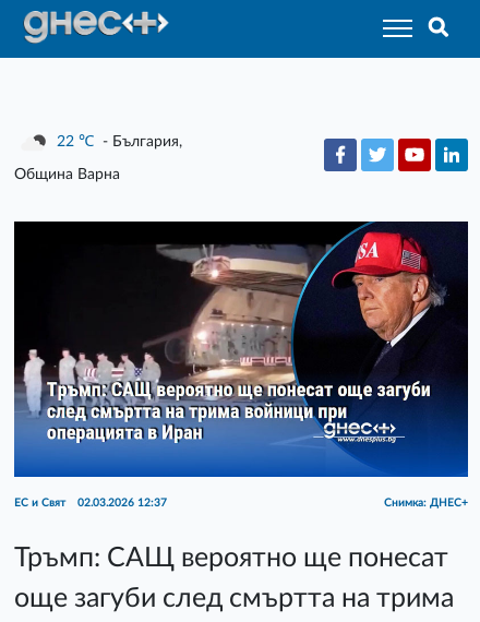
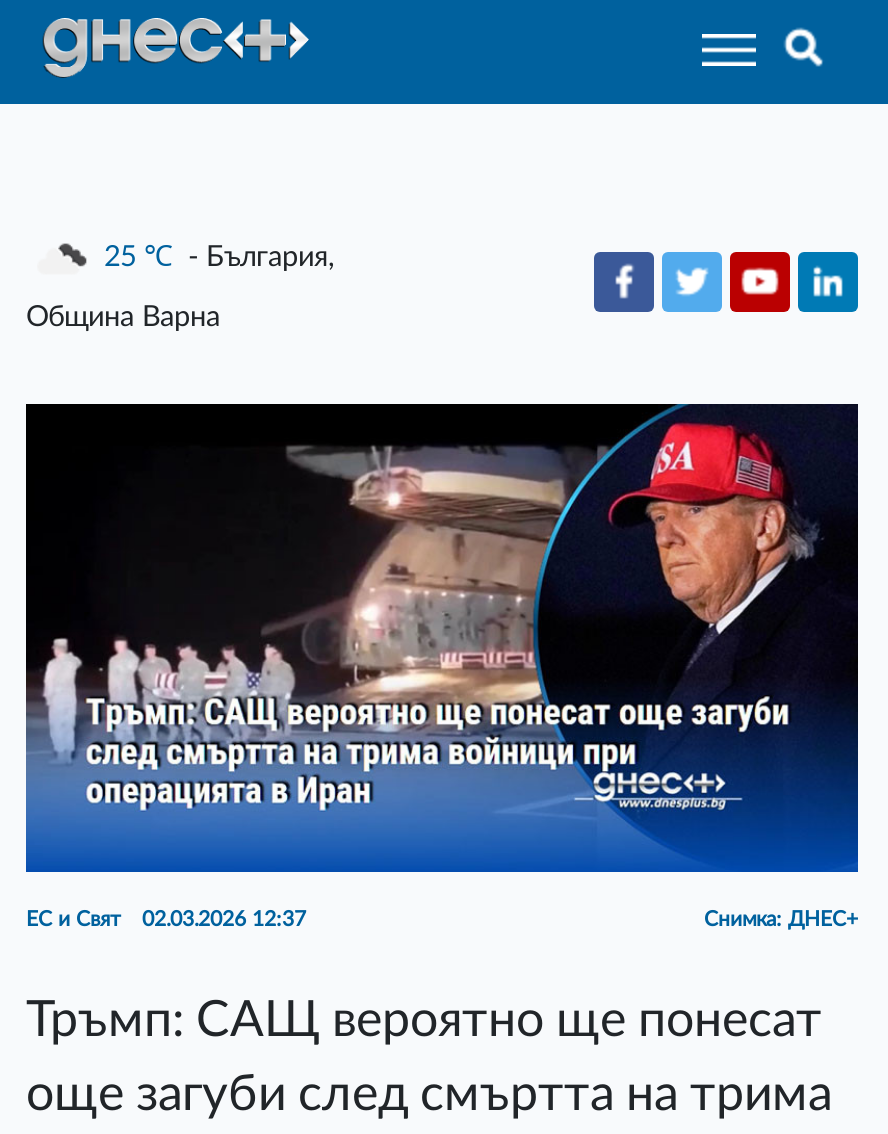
[57,133,182,150] 22 ℃ - България, -> [104,242,334,272] 25 ℃ - България,

